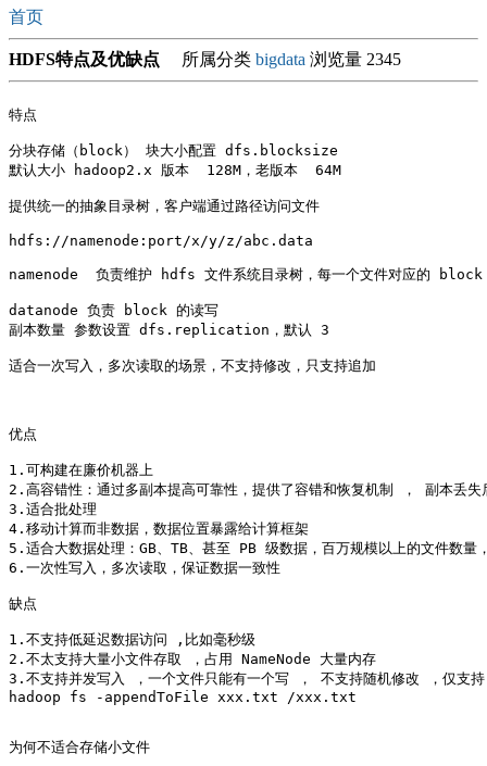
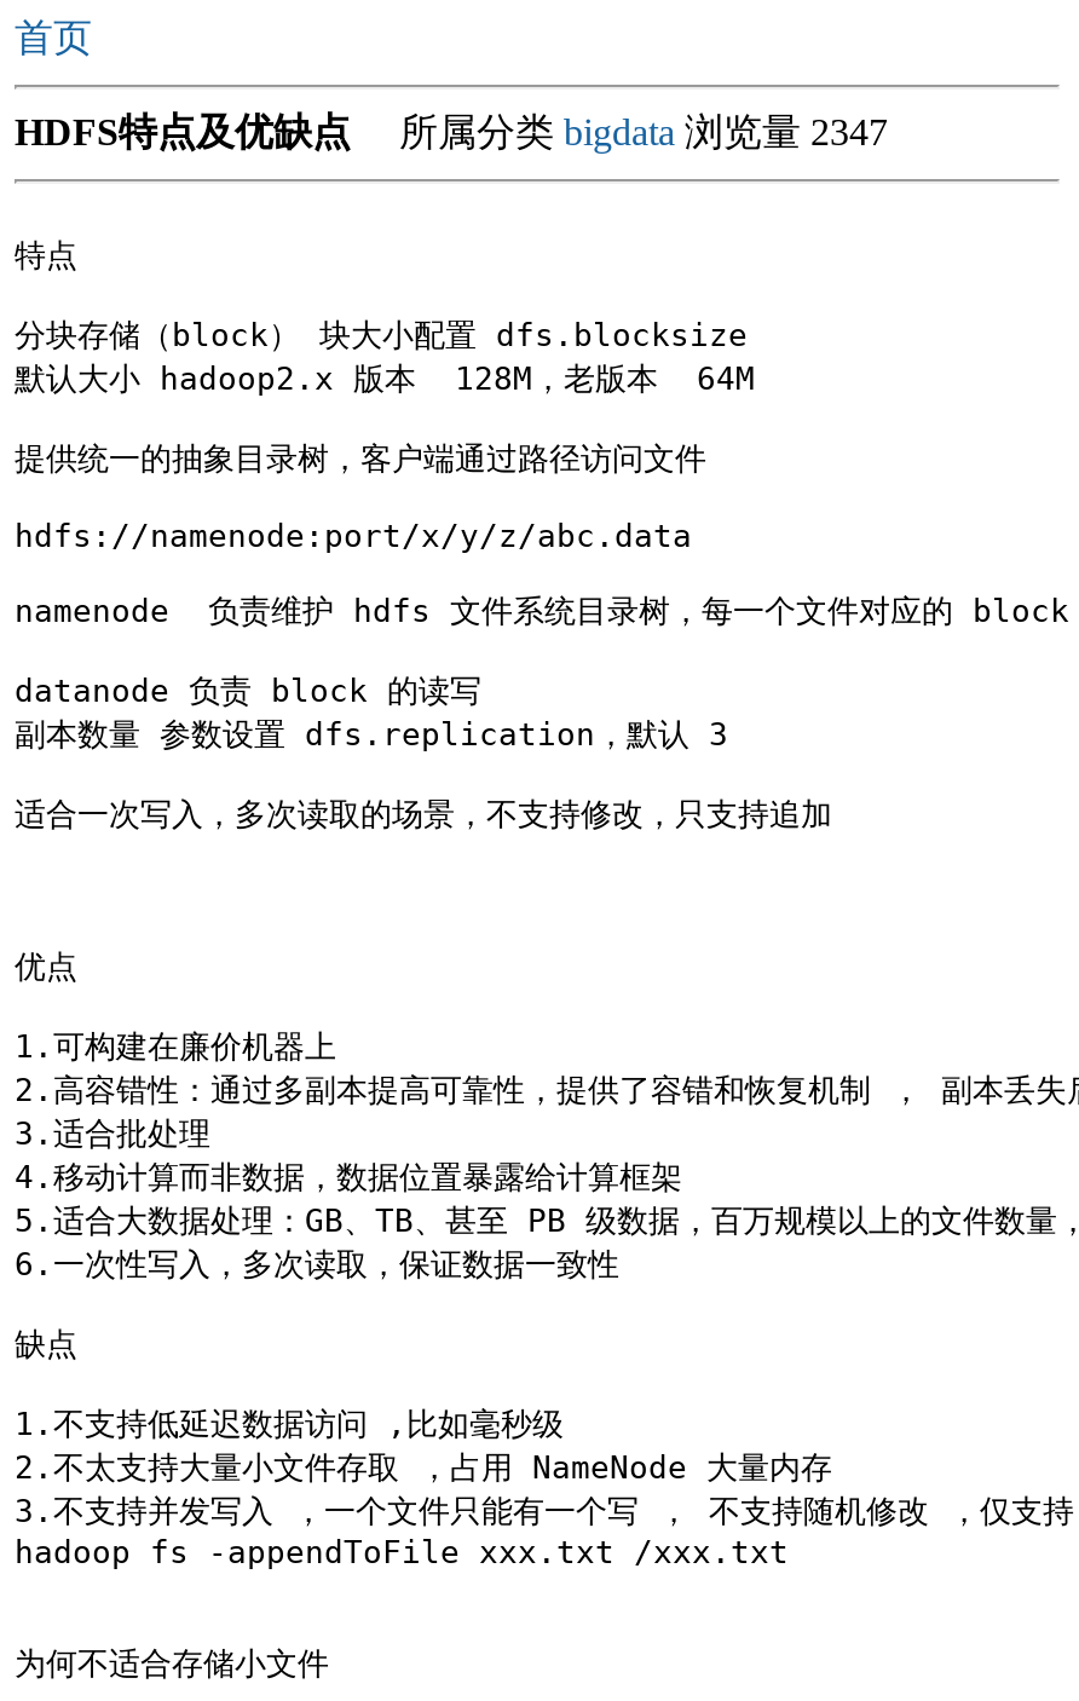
[9,50,401,68] HDFS特点及优缺点所属分类bigdata浏览量 2345 -> [15,111,888,152] HDFS特点及优缺点所属分类bigdata浏览量 2347

